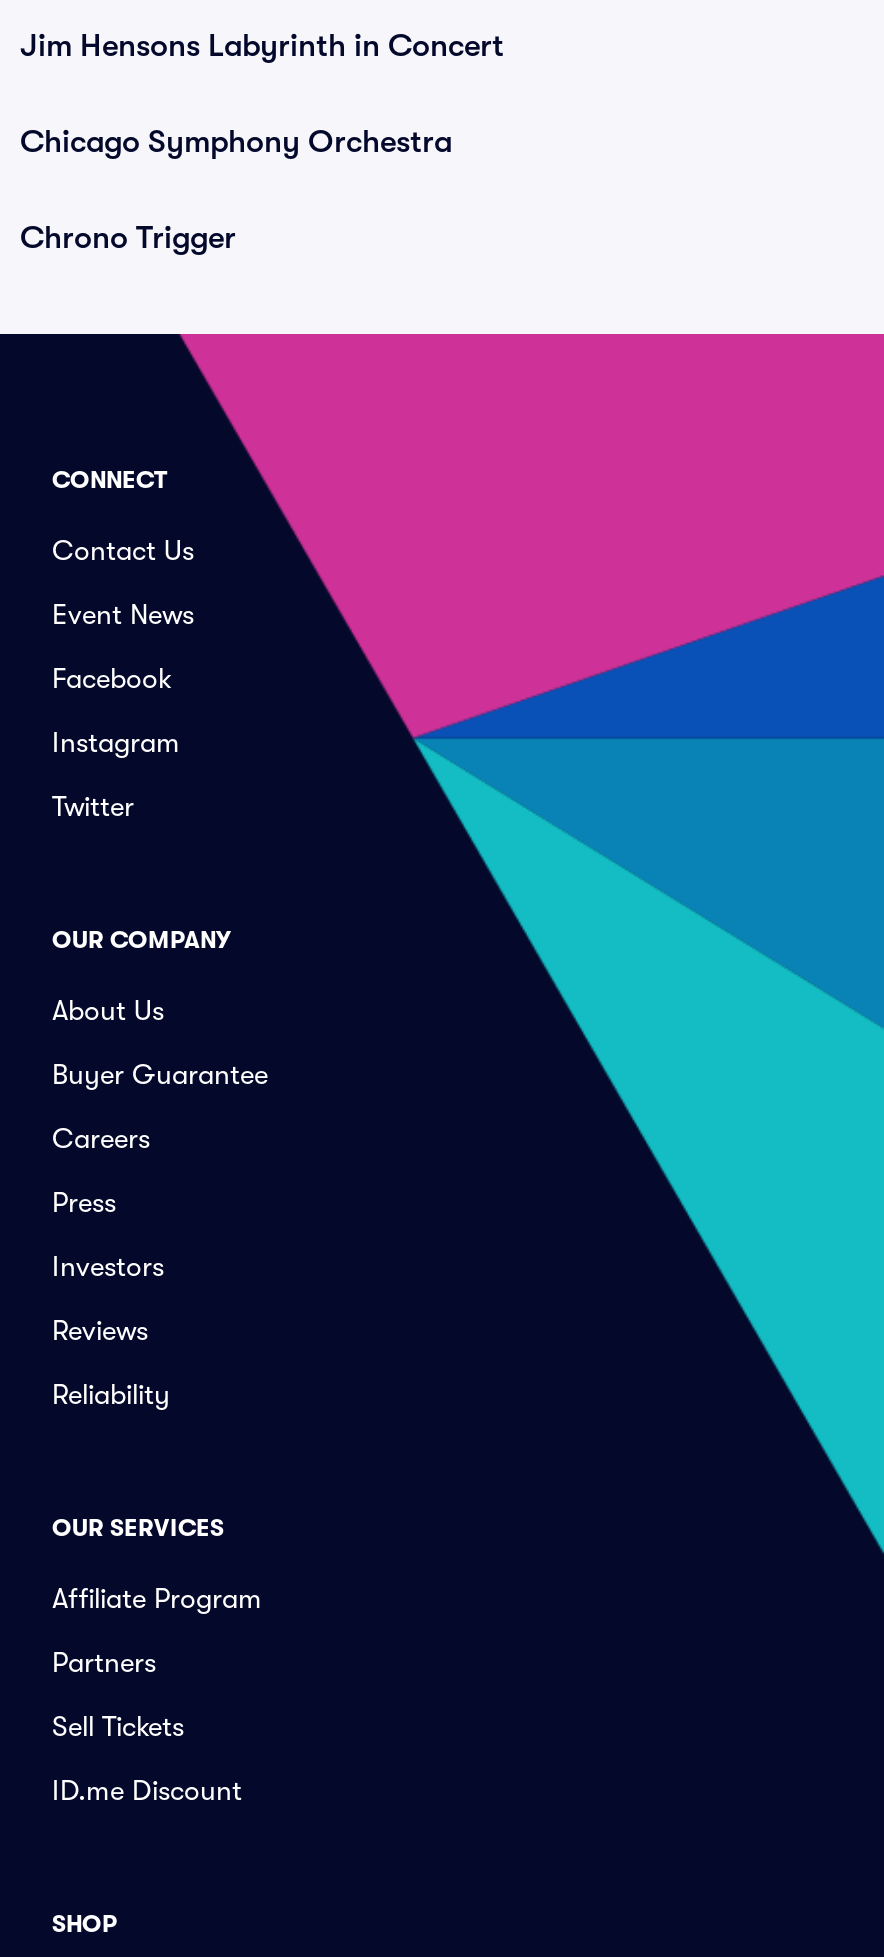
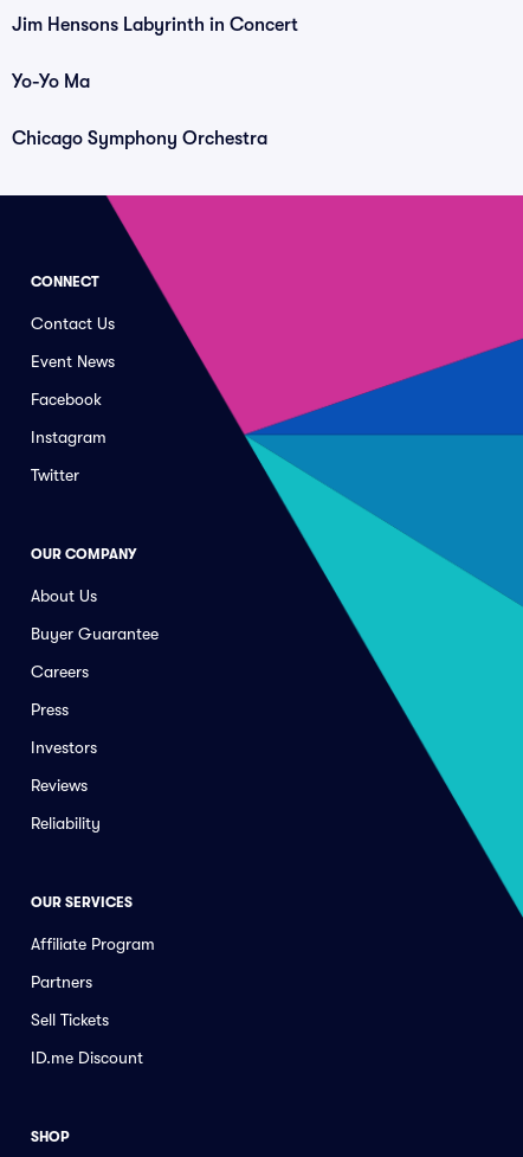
none -> [12,71,90,92] Yo-Yo Ma
moved [20,124,452,160] -> [12,128,267,149]: Chicago Symphony Orchestra
[20,220,236,256] Chrono Trigger -> none

